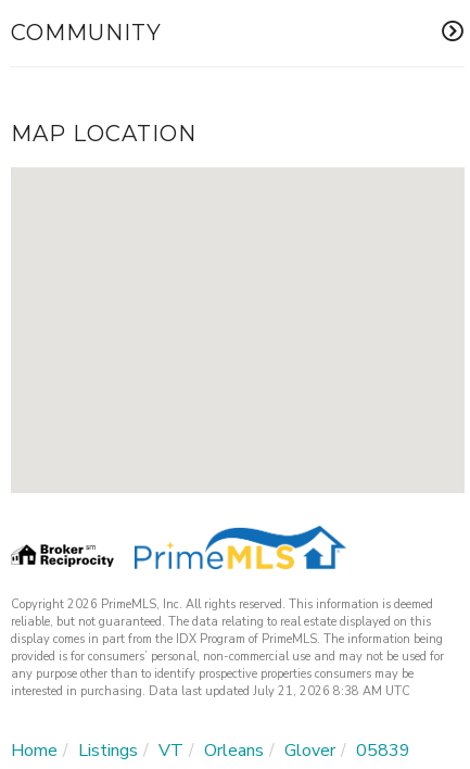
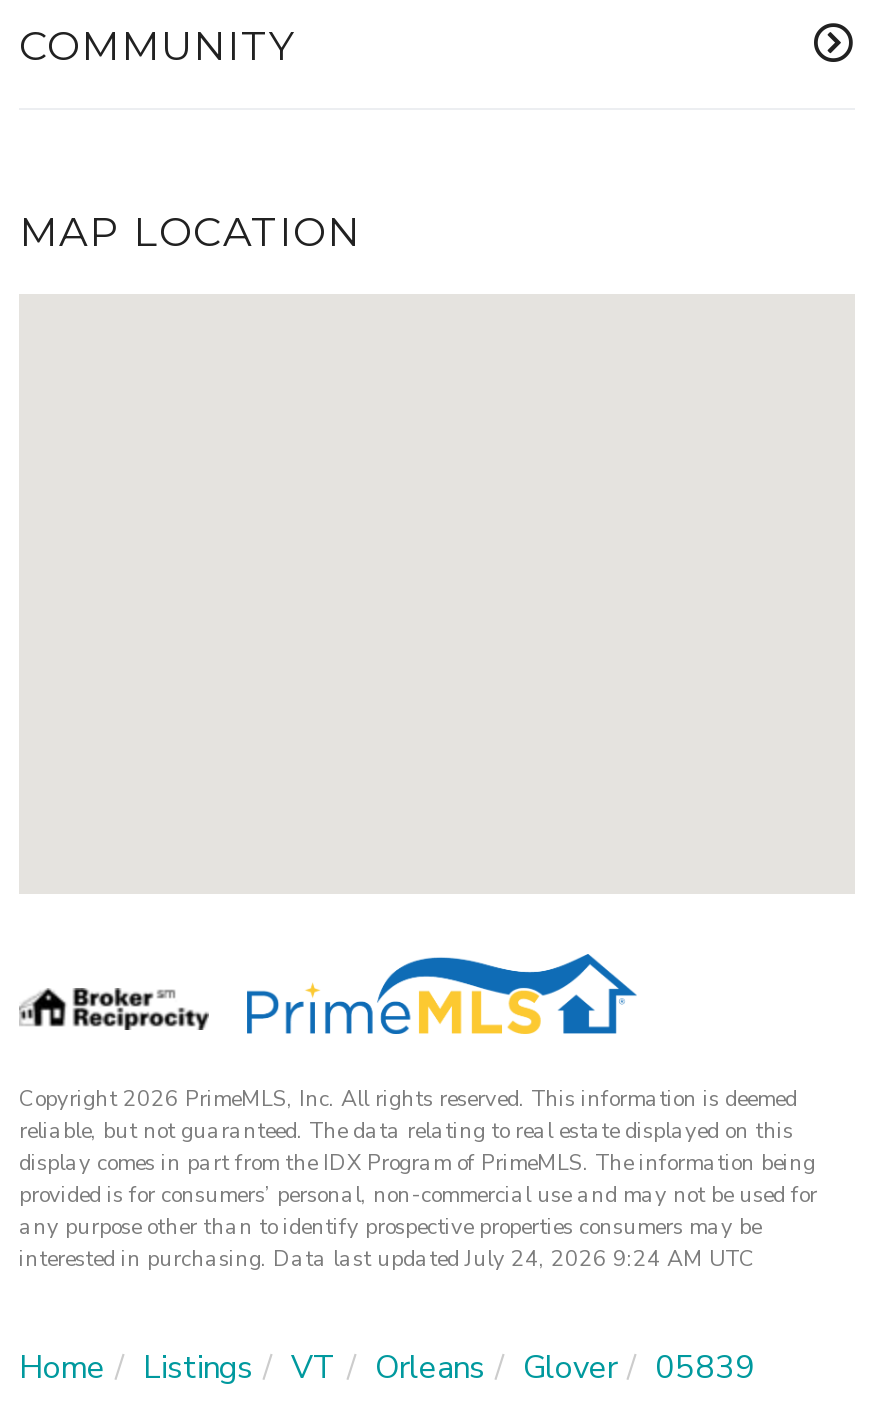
[11,684,410,700] interested in purchasing. Data last updated July 21, 2026 8:38 AM UTC -> [19,1245,755,1275] interested in purchasing. Data last updated July 24, 2026 9:24 AM UTC

